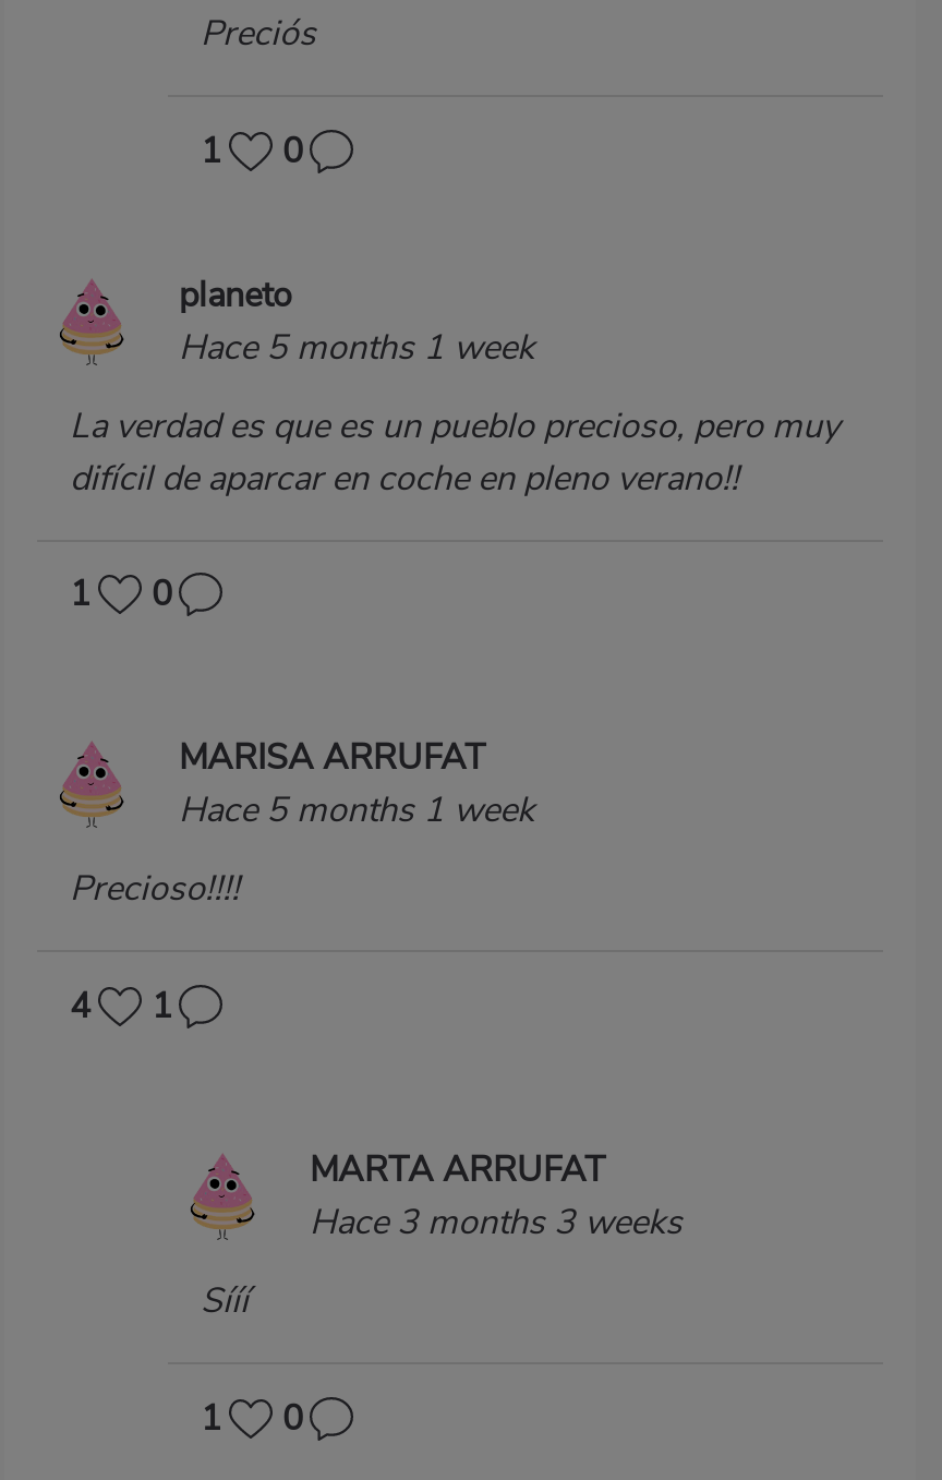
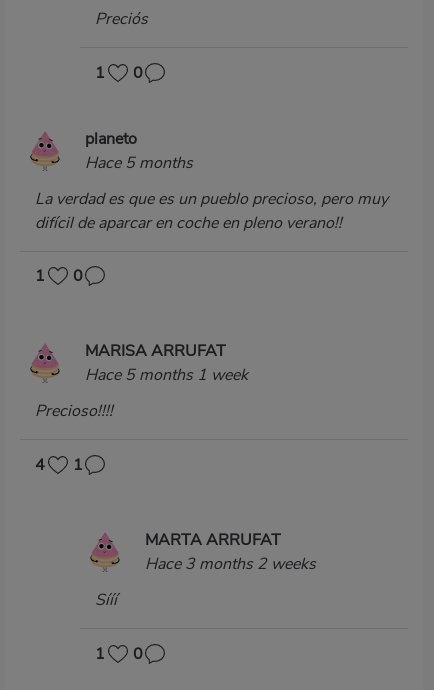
[179,323,534,371] Hace 5 months 1 week -> [85,152,193,174] Hace 5 months
[310,1199,683,1247] Hace 3 months 3 weeks -> [145,553,316,575] Hace 3 months 2 weeks

